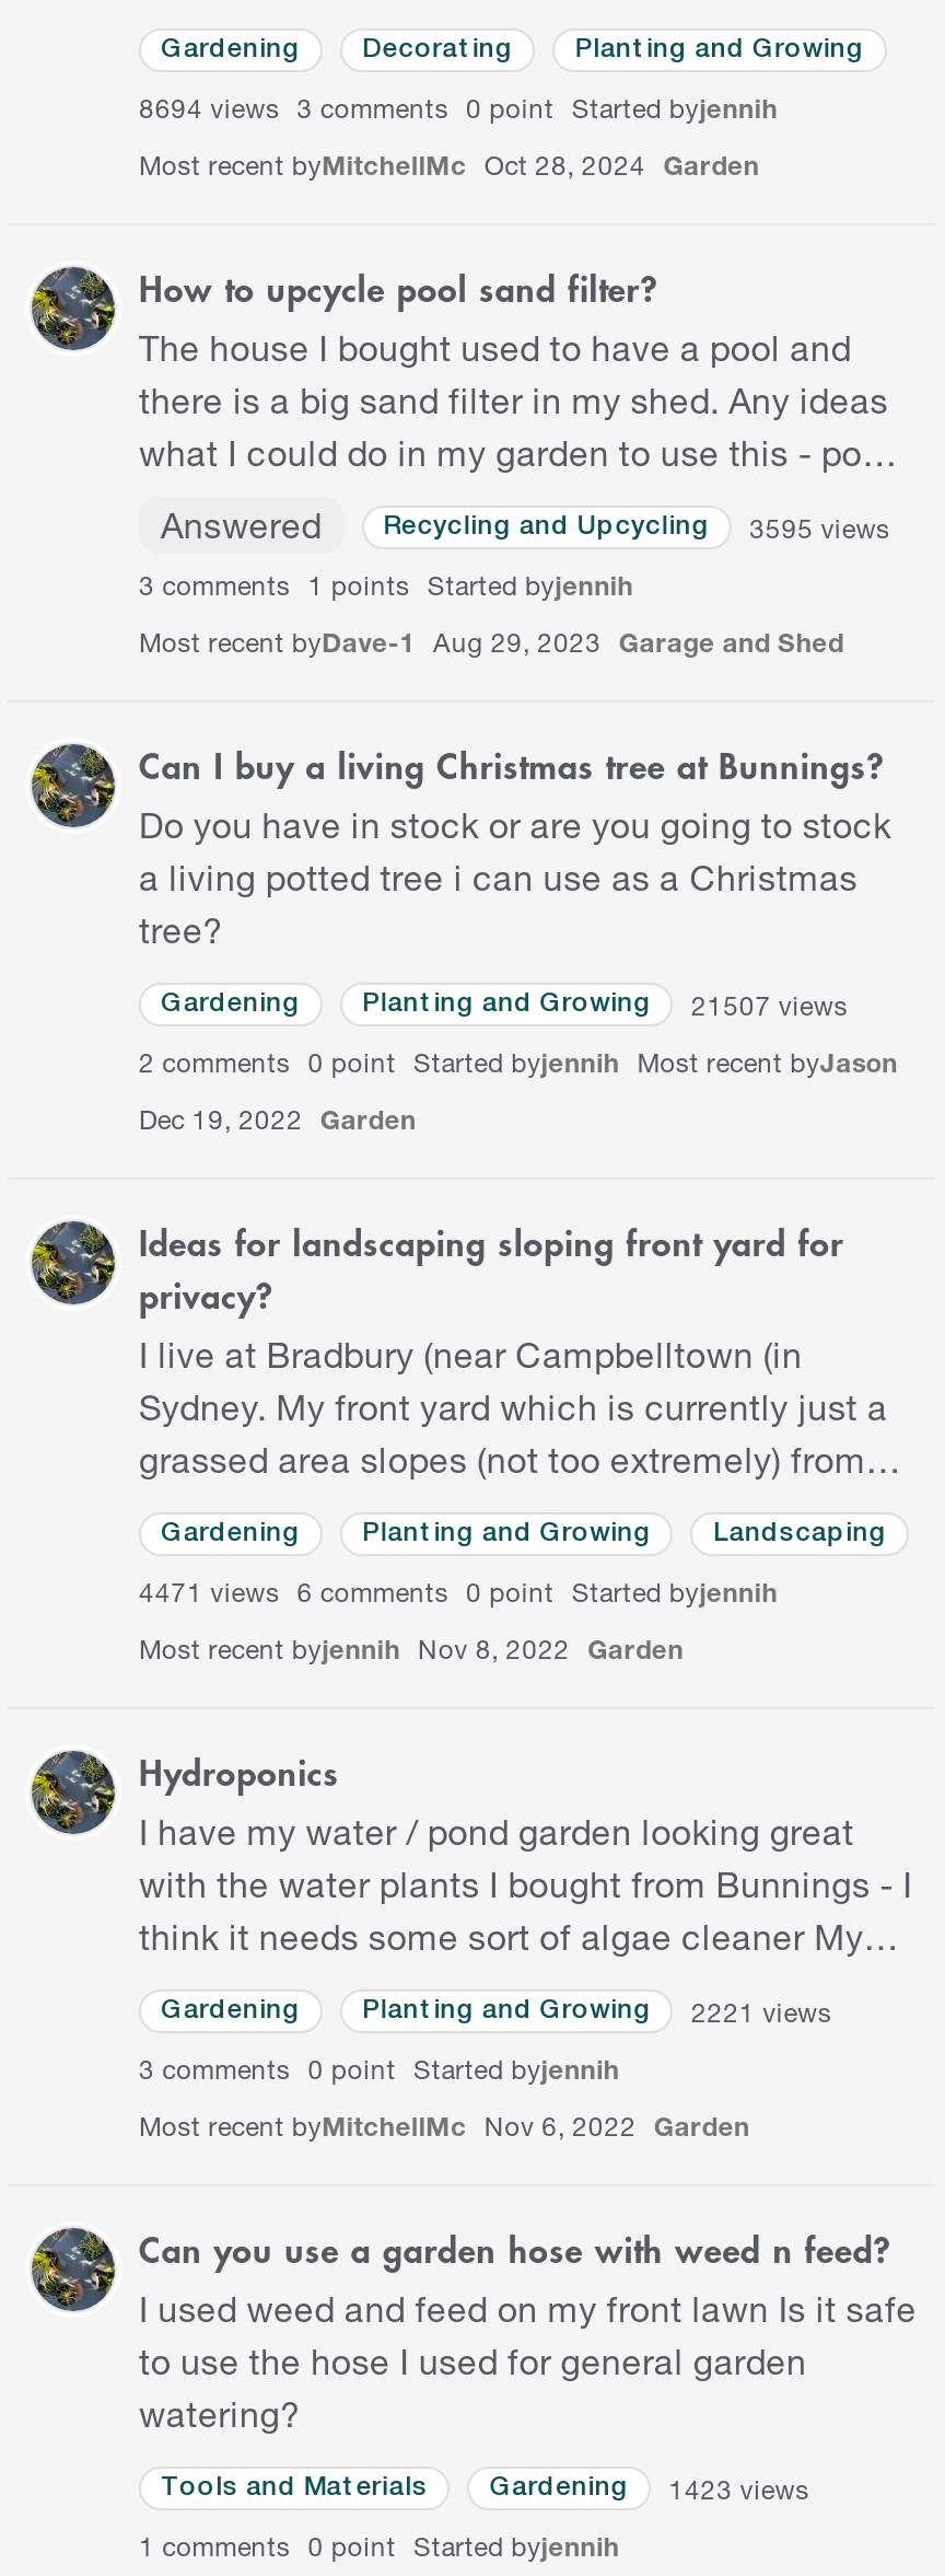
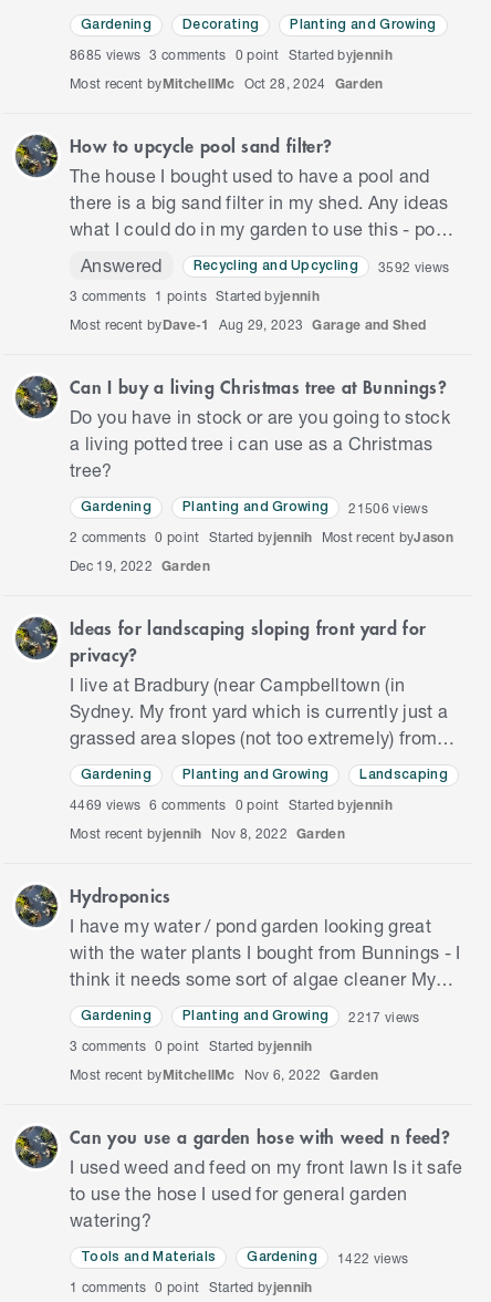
[139,92,778,125] 8694 views 3 comments 0 point Started byjennih -> [70,46,393,63] 8685 views 3 comments 0 point Started byjennih
[383,512,890,545] Recycling and Upcycling 3595 views -> [193,259,449,275] Recycling and Upcycling 3592 views
[362,989,848,1022] Planting and Growing 21507 views -> [182,500,428,517] Planting and Growing 21506 views
[139,1576,778,1609] 4471 views 6 comments 0 point Started byjennih -> [70,796,393,813] 4469 views 6 comments 0 point Started byjennih
[362,1996,832,2029] Planting and Growing 2221 views -> [182,1009,420,1025] Planting and Growing 2217 views
[489,2473,809,2506] Gardening 1423 views -> [247,1250,409,1267] Gardening 1422 views

